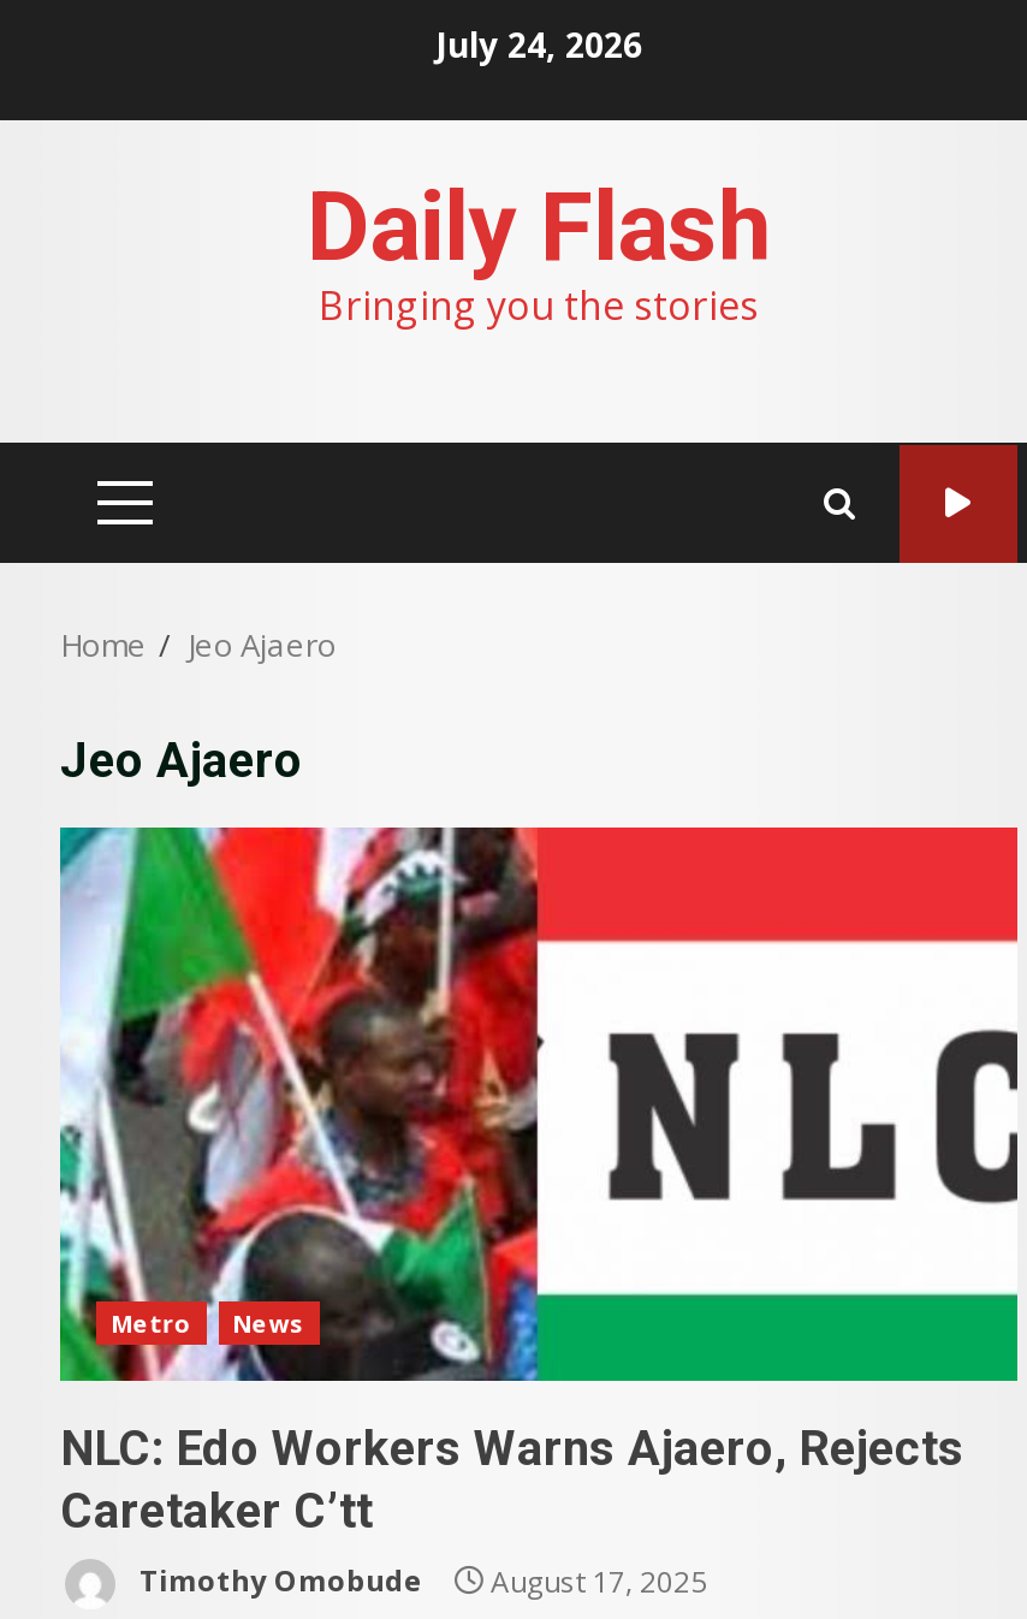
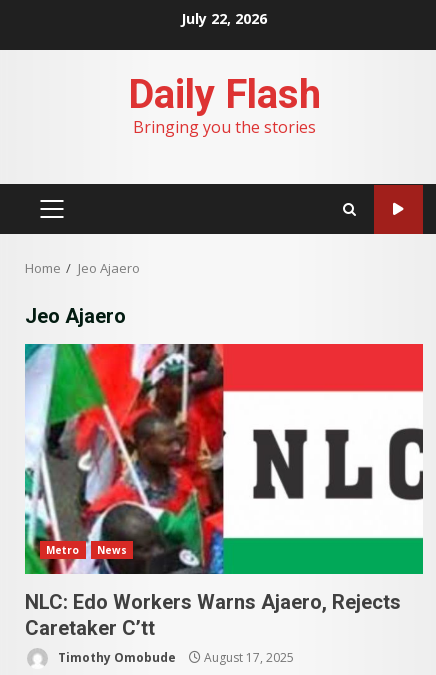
[435,20,642,66] July 24, 2026 -> [181,8,267,27] July 22, 2026

